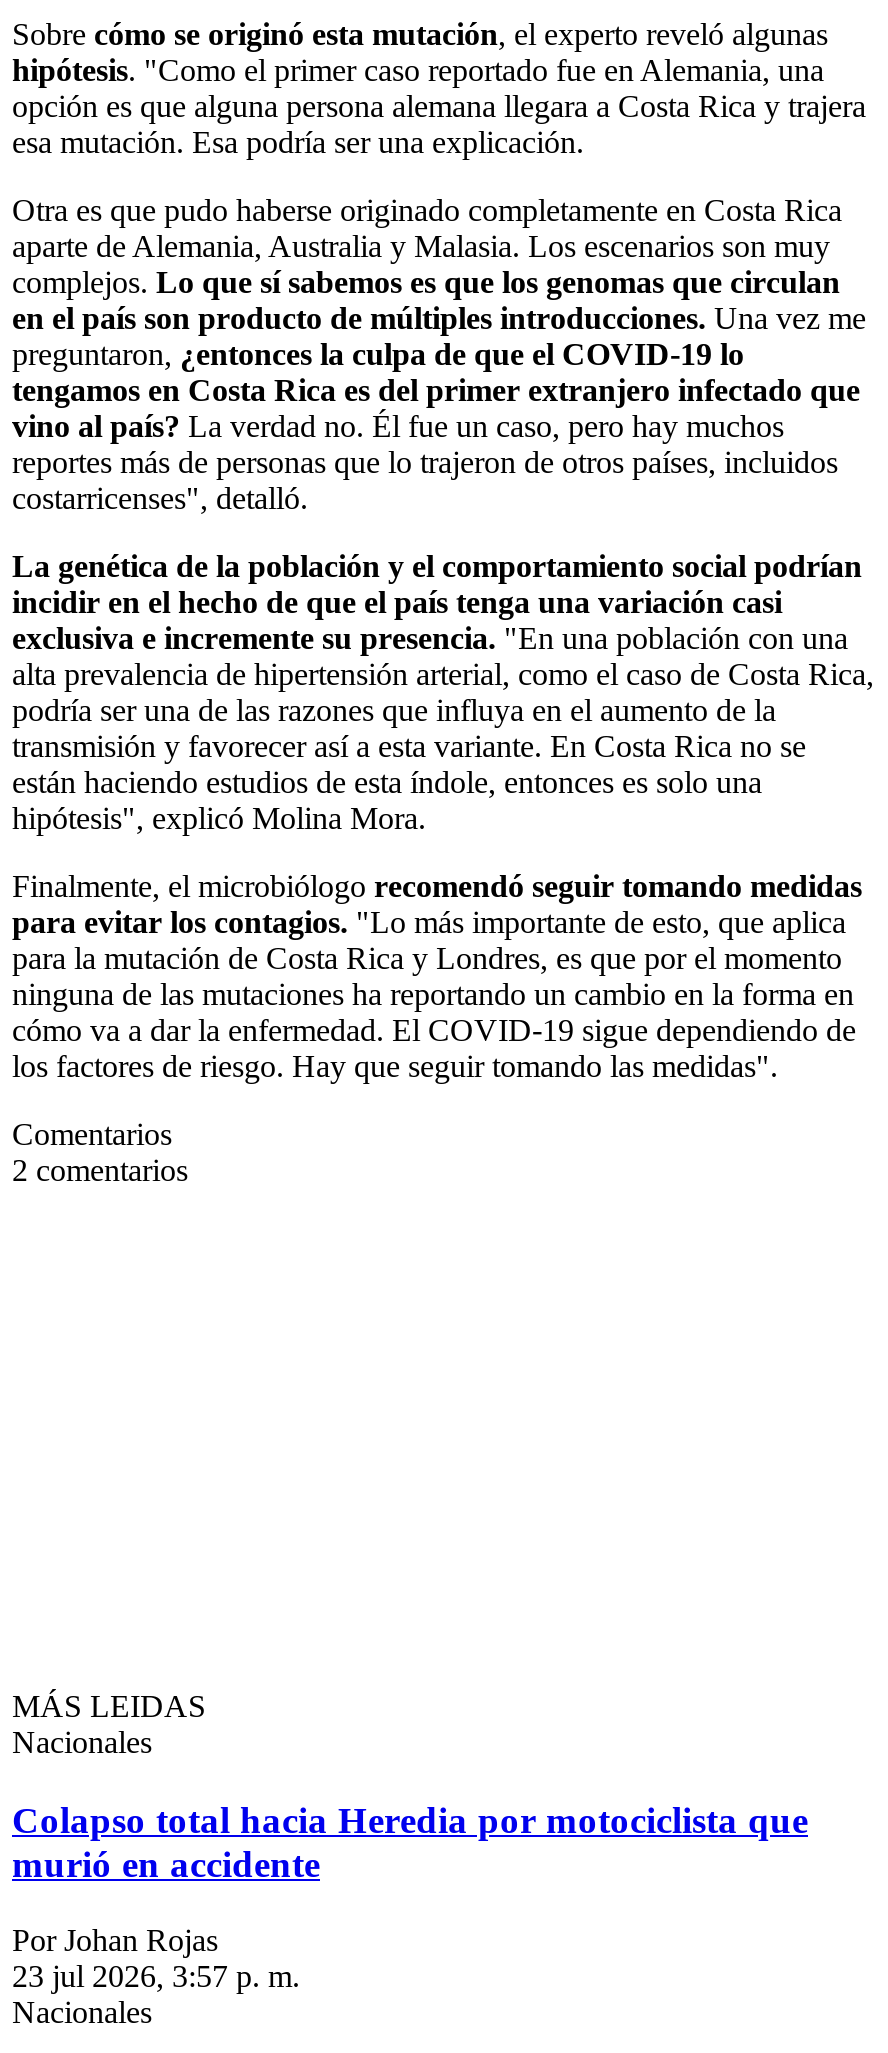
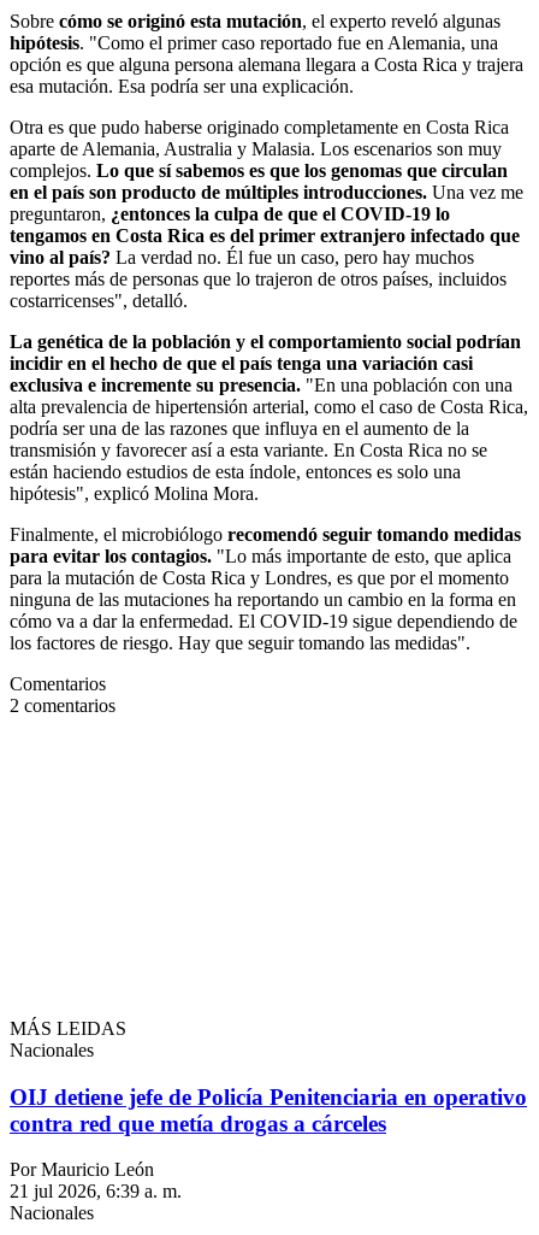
[12,1798,808,1884] Colapso total hacia Heredia por motociclista que | murió en accidente -> [10,1084,527,1136] OIJ detiene jefe de Policía Penitenciaria en operativo | contra red que metía drogas a cárceles
[12,1923,300,1993] Por Johan Rojas | 23 jul 2026, 3:57 p. m. -> [10,1159,182,1202] Por Mauricio León | 21 jul 2026, 6:39 a. m.

